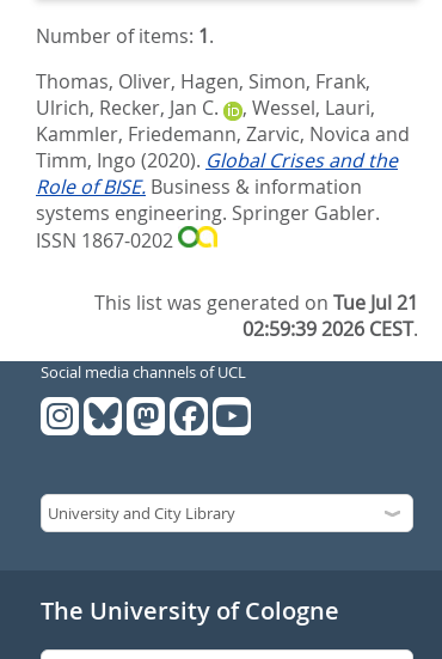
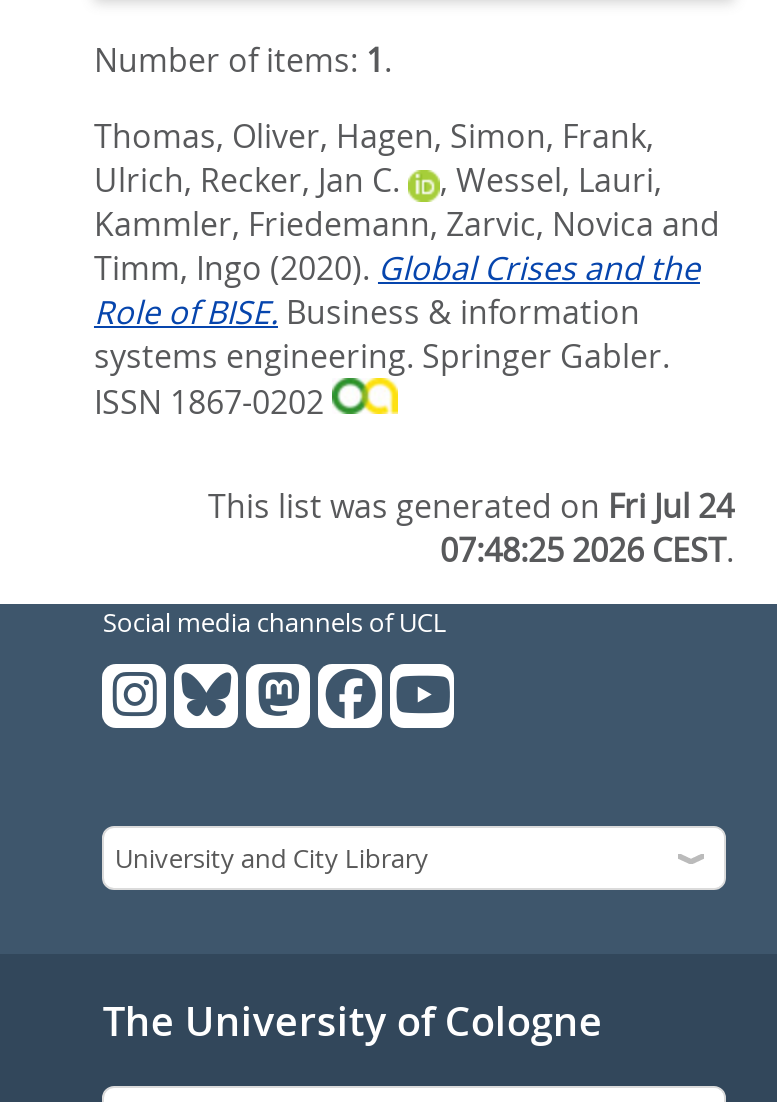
[94,289,418,316] This list was generated on Tue Jul 21 -> [208,484,734,528] This list was generated on Fri Jul 24
[243,316,418,342] 02:59:39 2026 CEST. -> [440,528,734,572] 07:48:25 2026 CEST.

